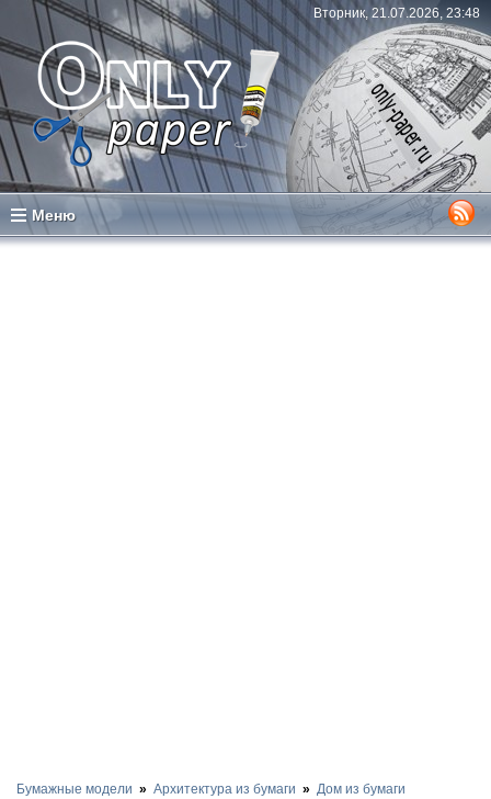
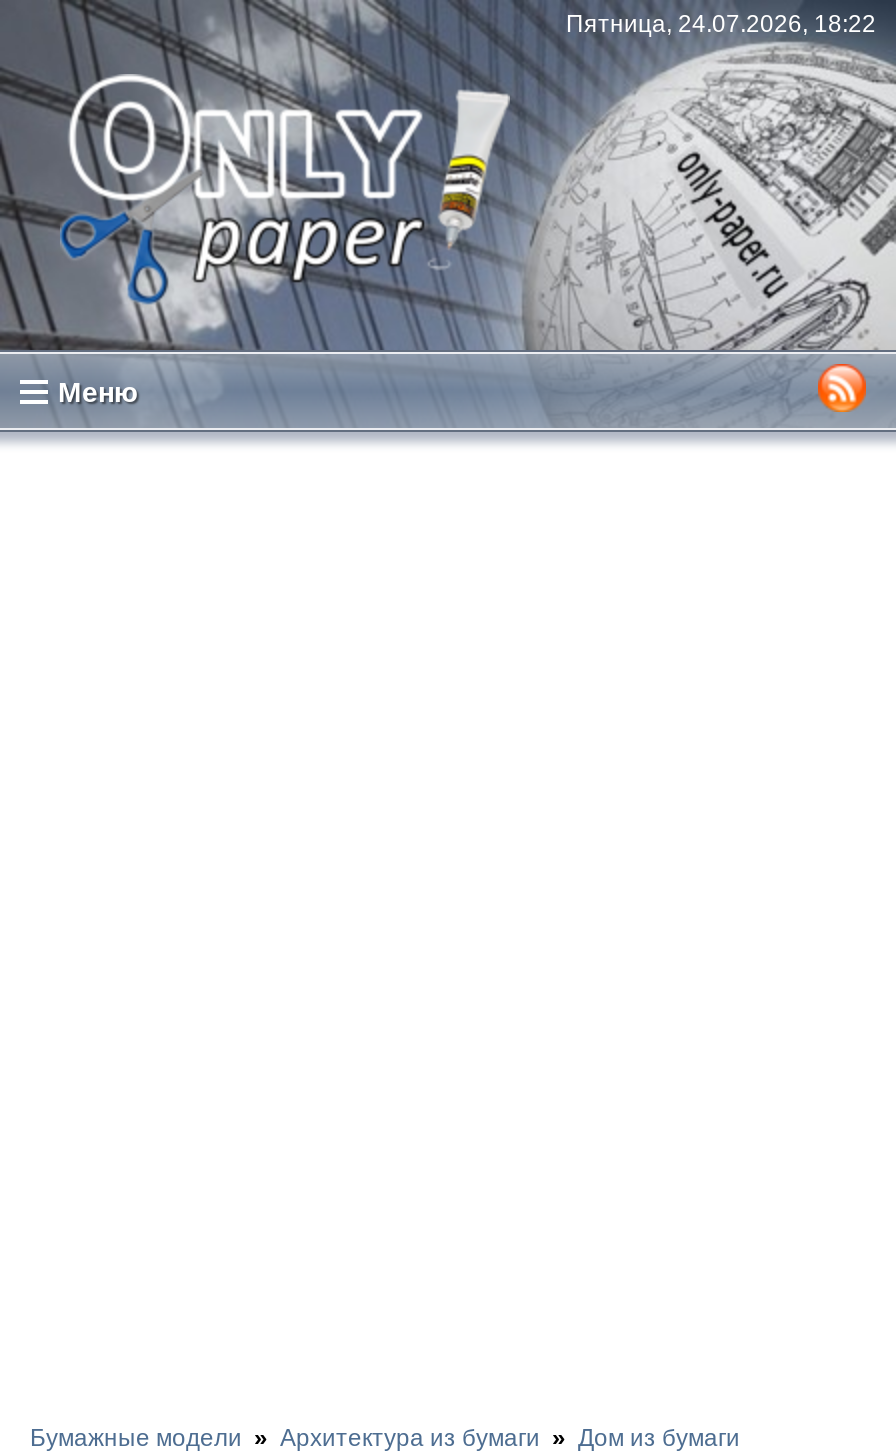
[313,5,480,21] Вторник, 21.07.2026, 23:48 -> [566,10,876,38] Пятница, 24.07.2026, 18:22

